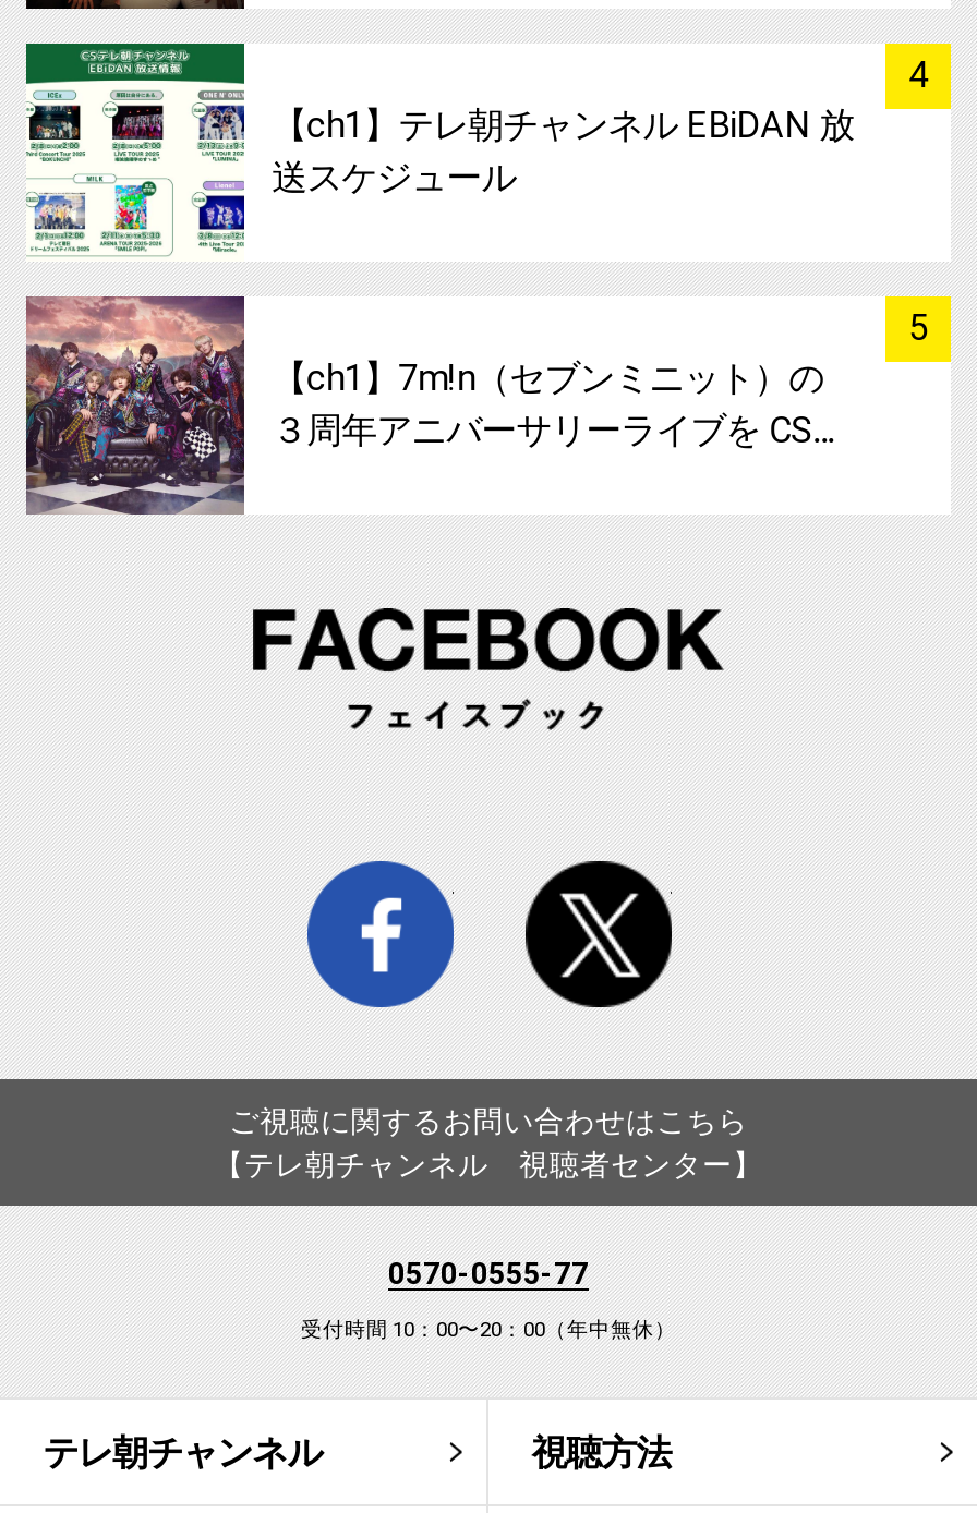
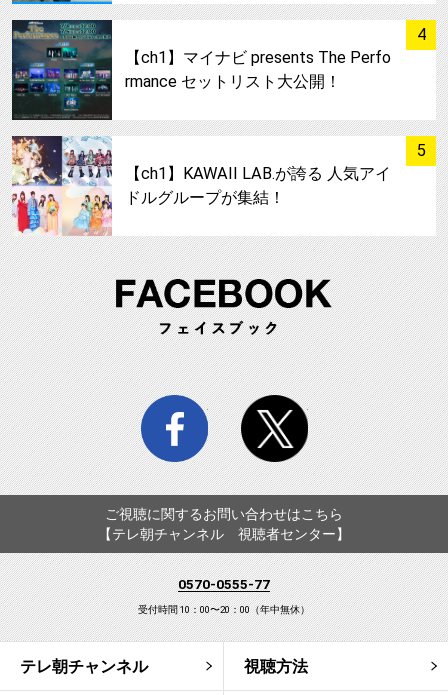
[26,44,854,262] [image] | 【ch1】テレ朝チャンネル EBiDAN 放 | 送スケジュール -> [11,20,391,121] [image] | 【ch1】マイナビ presents The Perfo | rmance セットリスト大公開！
[24,294,835,517] [image] | 【ch1】7m!n（セブンミニット）の | ３周年アニバーサリーライブを CS… -> [12,135,391,236] [image] | 【ch1】KAWAII LAB.が誇る 人気アイ | ドルグループが集結！

